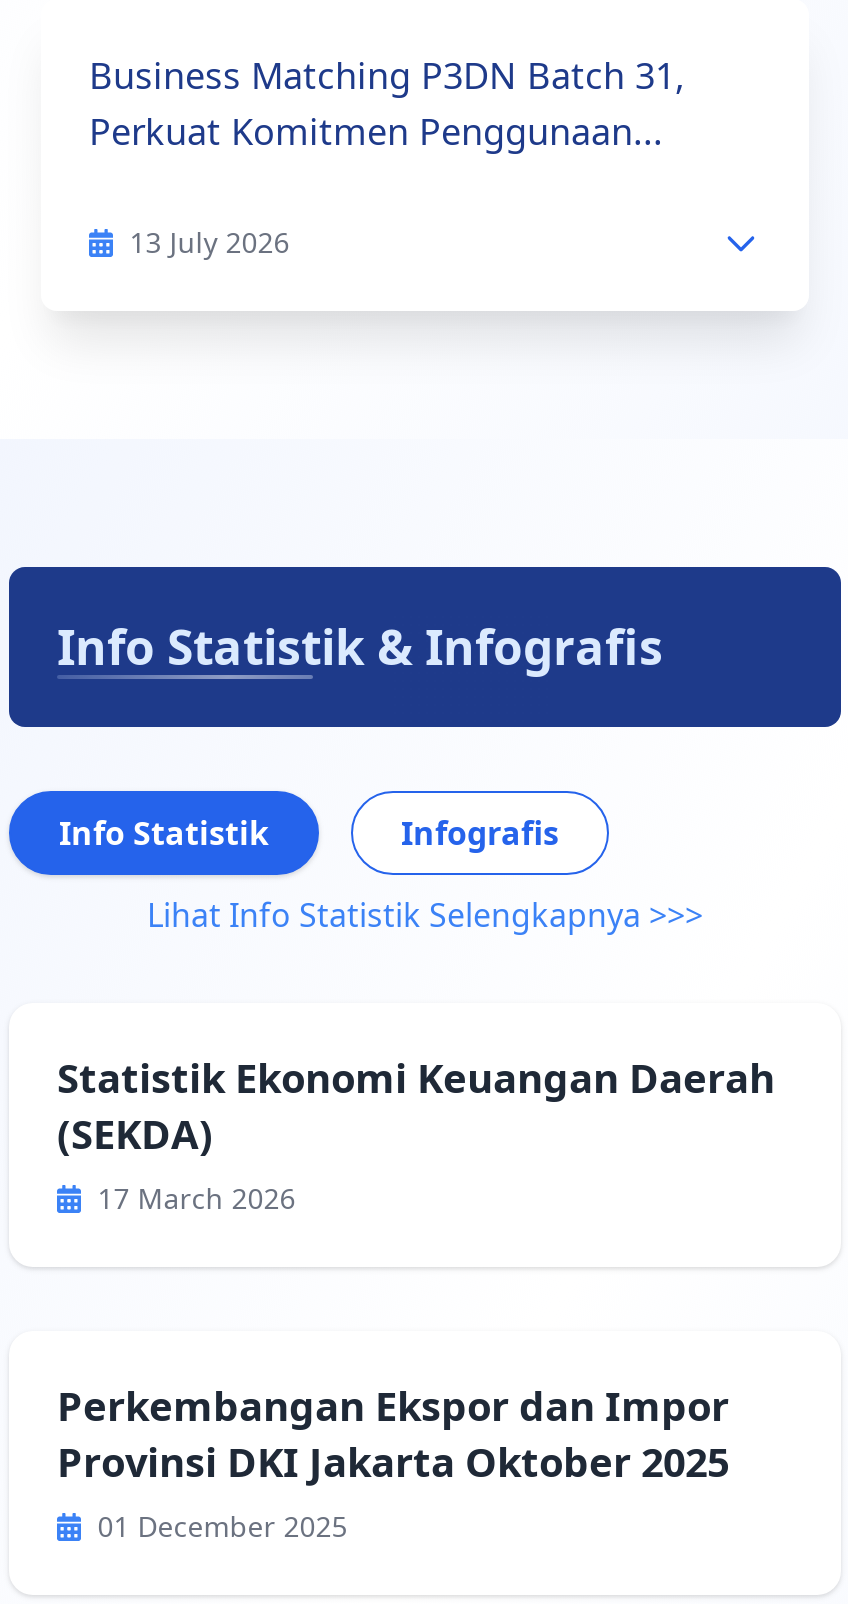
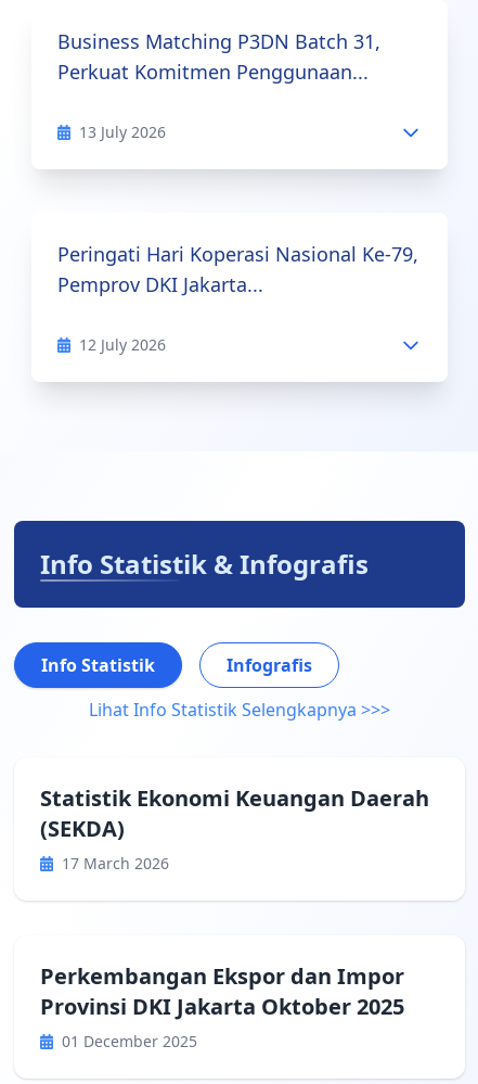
none -> [57,241,418,354] Peringati Hari Koperasi Nasional Ke-79, | Pemprov DKI Jakarta... | 12 July 2026

